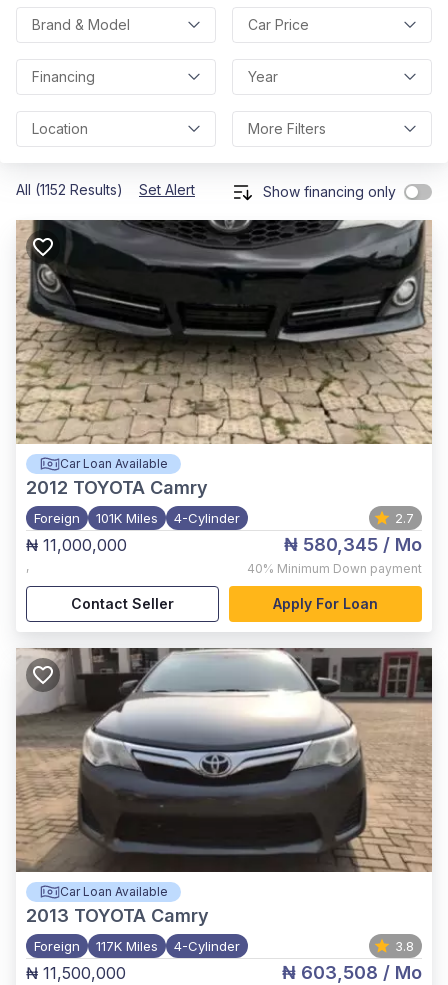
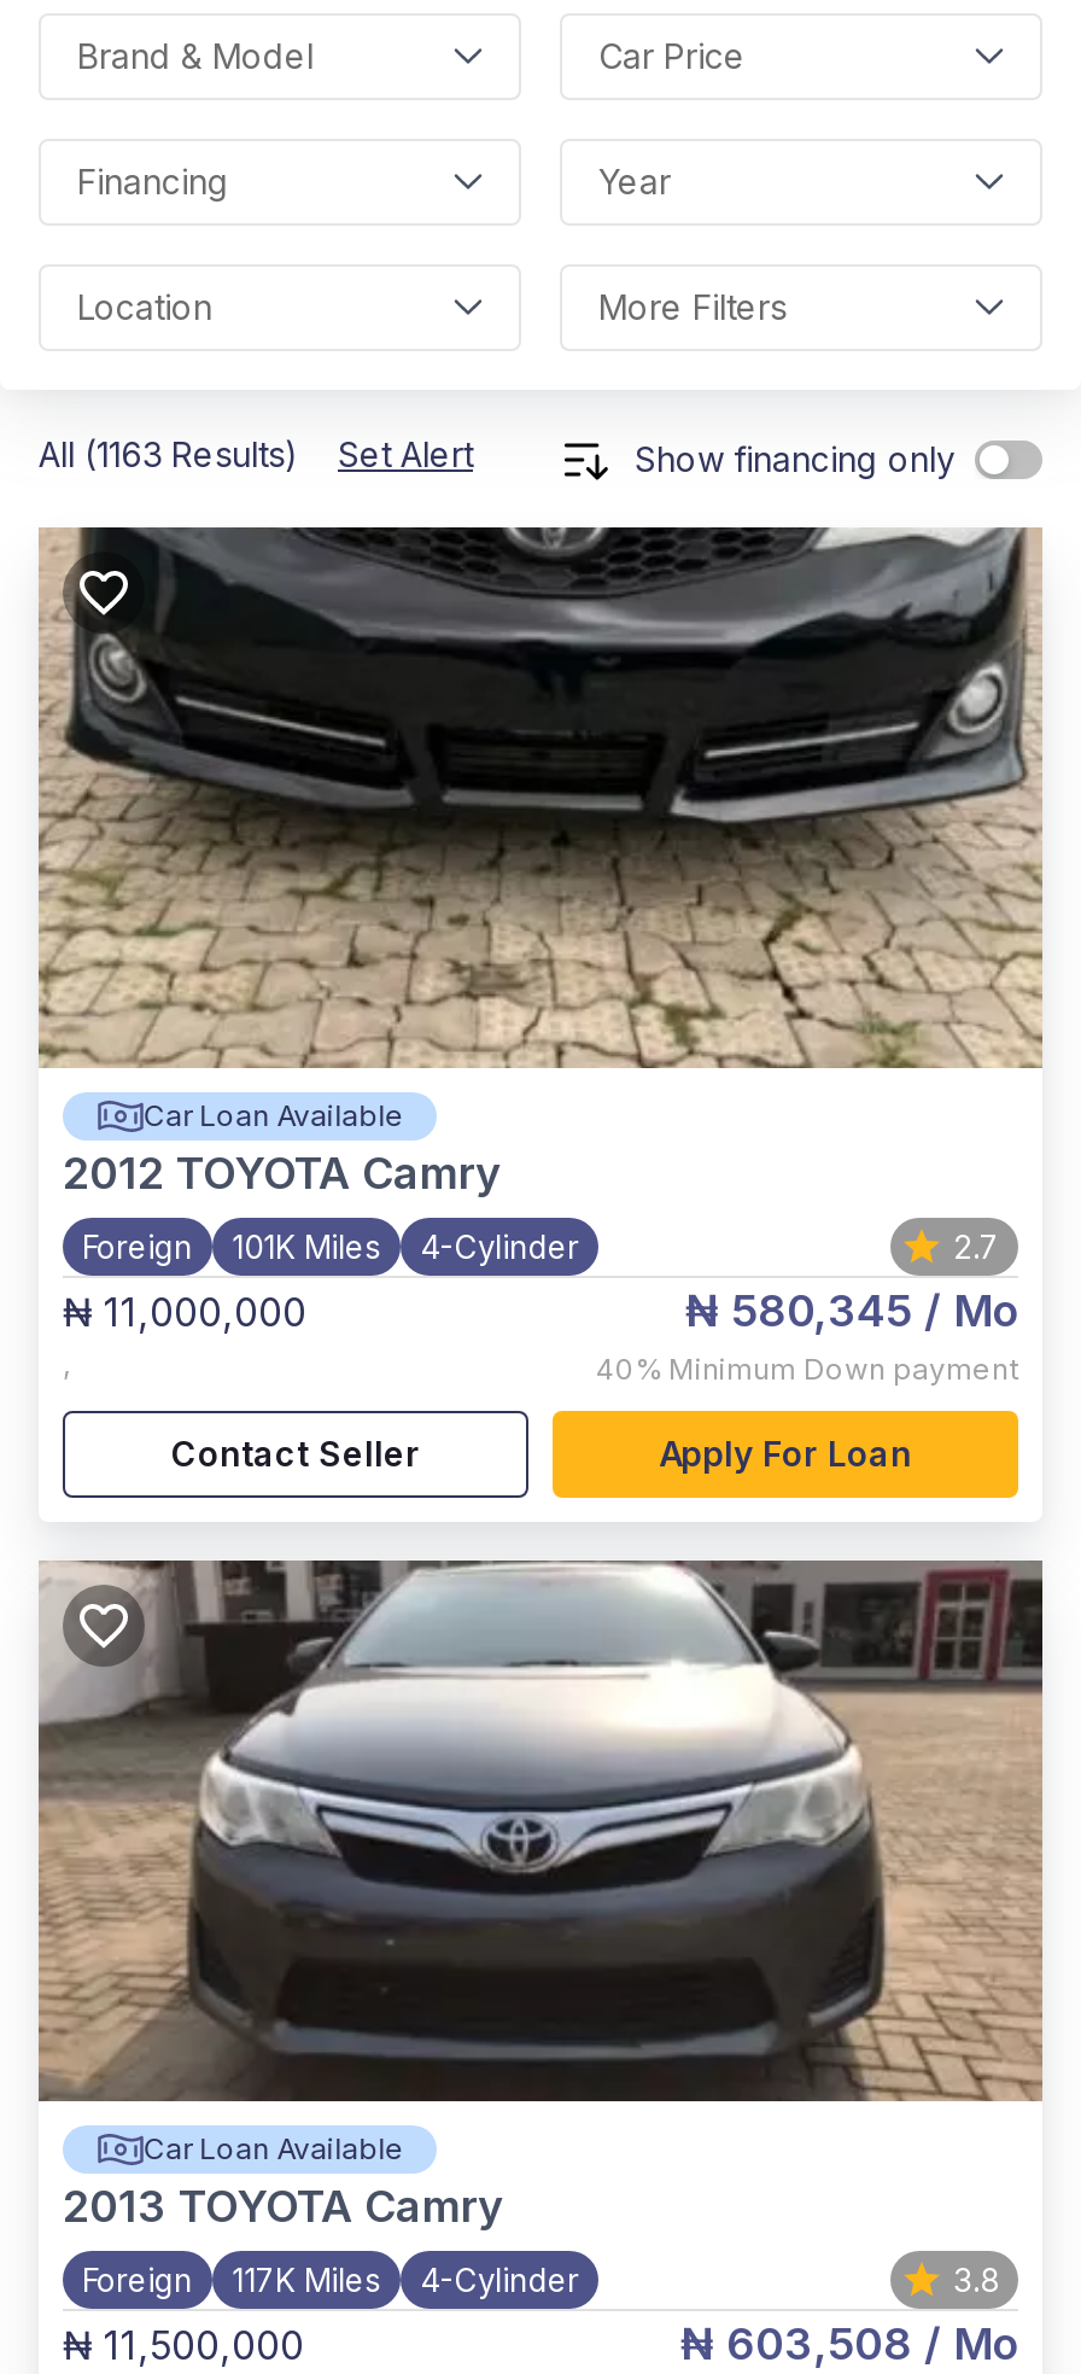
[16,181,195,198] All (1152 Results) Set Alert -> [39,433,473,474] All (1163 Results) Set Alert

